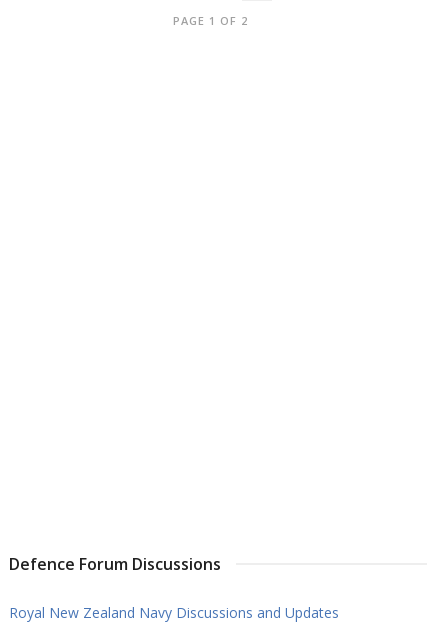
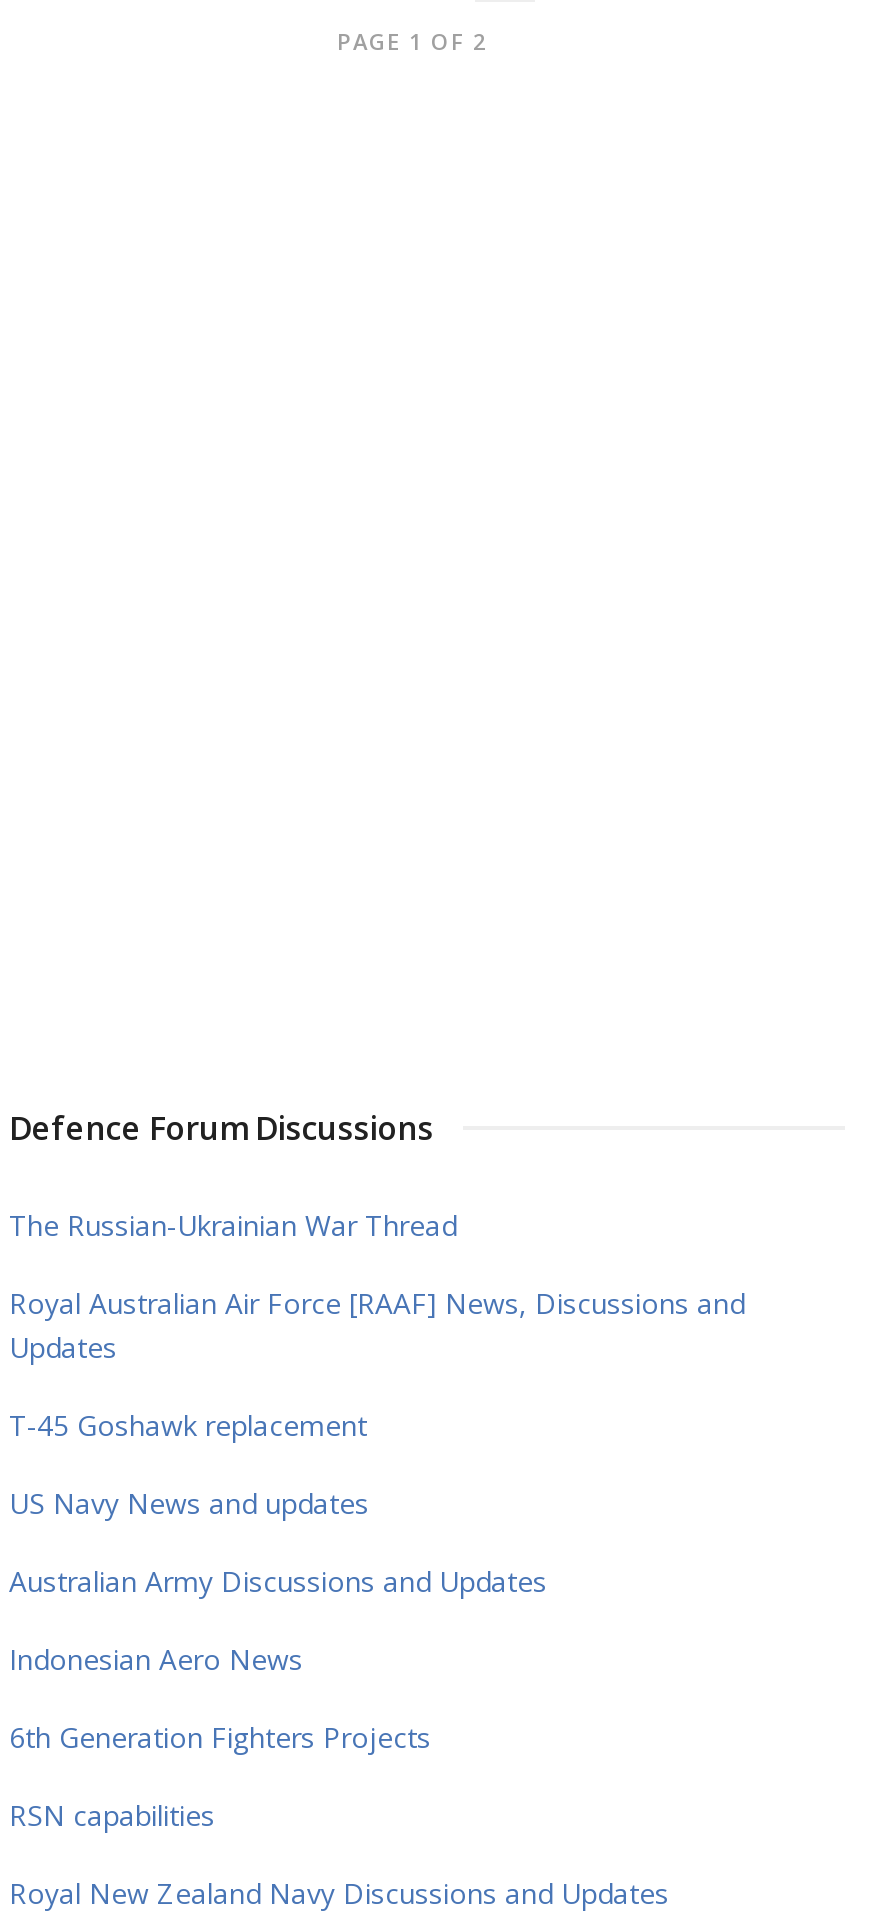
none -> [9,1206,745,1834] The Russian-Ukrainian War Thread | Royal Australian Air Force [RAAF] News, Discussions and | Updates | T-45 Goshawk replacement | US Navy News and updates | Australian Army Discussions and Updates | Indonesian Aero News | 6th Generation Fighters Projects | RSN capabilities

